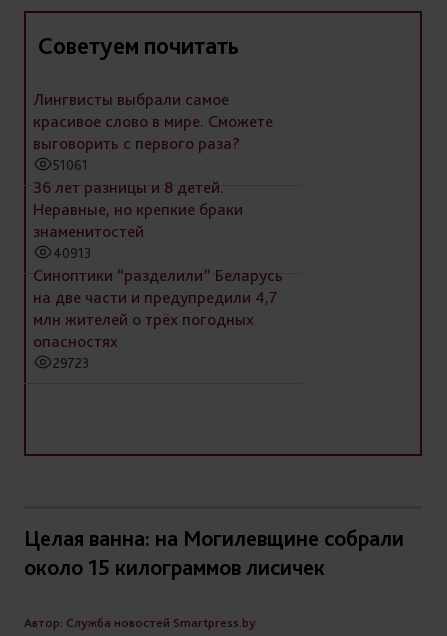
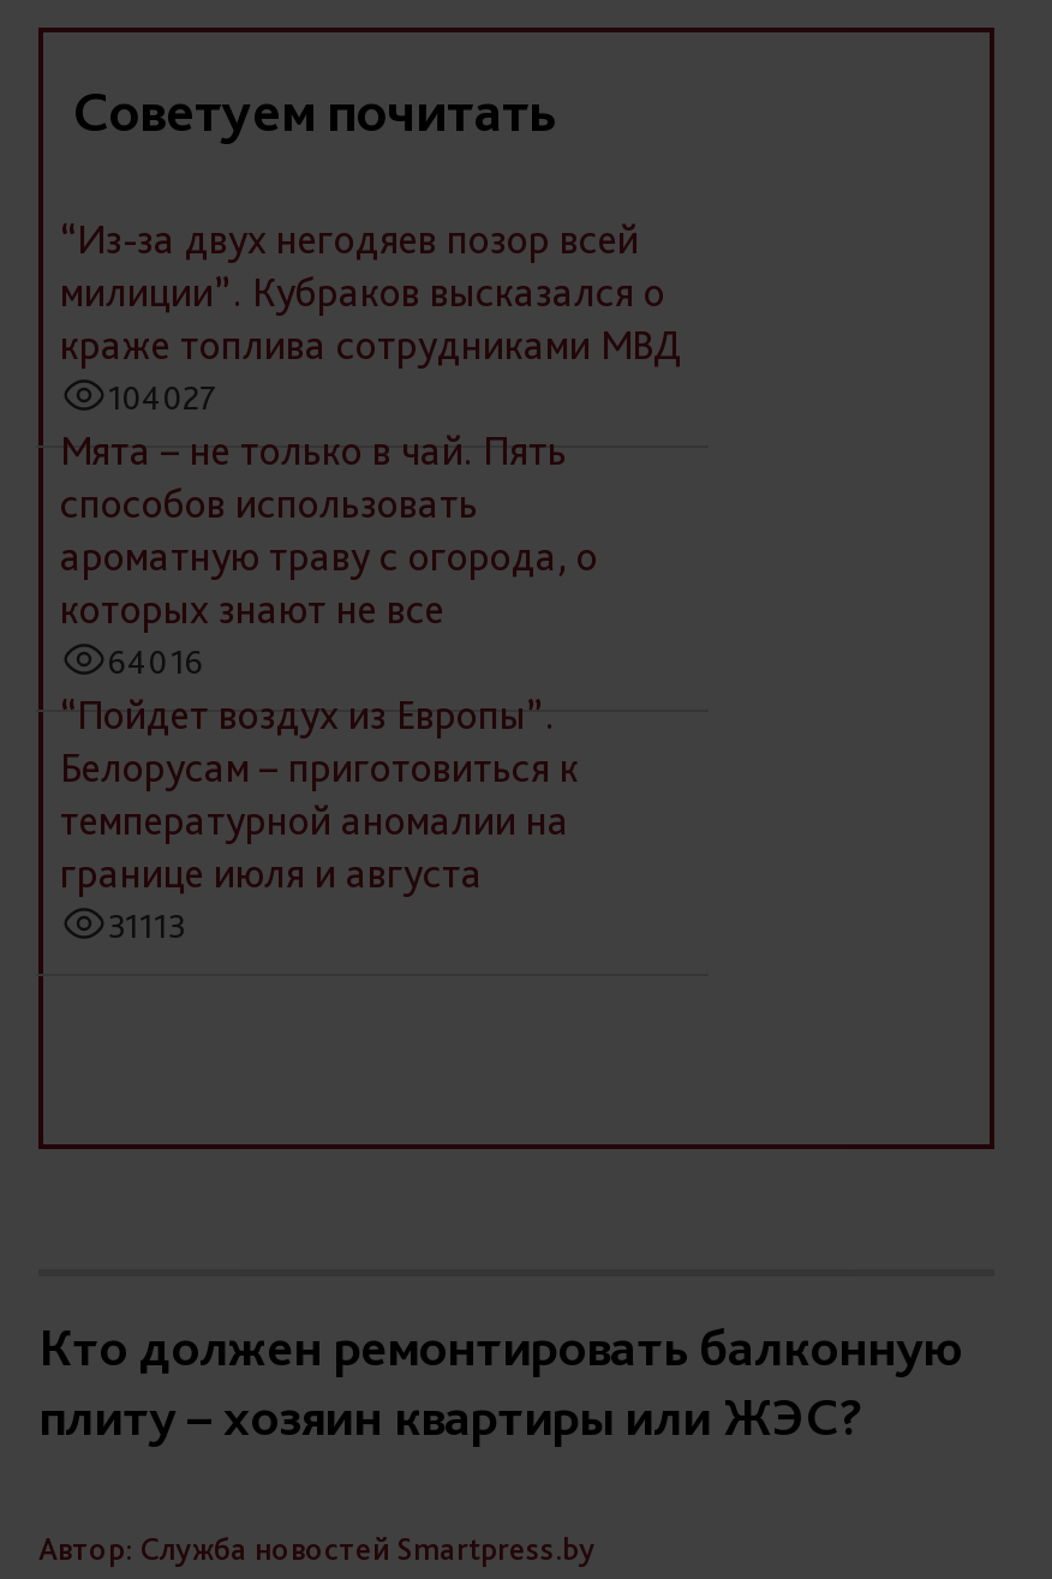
[33,89,283,371] Лингвисты выбрали самое | красивое слово в мире. Сможете | выговорить с первого раза? | 51061 | 36 лет разницы и 8 детей. | Неравные, но крепкие браки | знаменитостей | 40913 | Синоптики “разделили” Беларусь | на две части и предупредили 4,7 | млн жителей о трёх погодных | опасностях | 29723 -> [60,215,682,945] “Из-за двух негодяев позор всей | милиции”. Кубраков высказался о | краже топлива сотрудниками МВД | 104027 | Мята – не только в чай. Пять | способов использовать | ароматную траву с огорода, о | которых знают не все | 64016 | “Пойдет воздух из Европы”. | Белорусам – приготовиться к | температурной аномалии на | границе июля и августа | 31113
[24,525,404,580] Целая ванна: на Могилевщине собрали | около 15 килограммов лисичек -> [38,1315,963,1447] Кто должен ремонтировать балконную | плиту – хозяин квартиры или ЖЭС?

